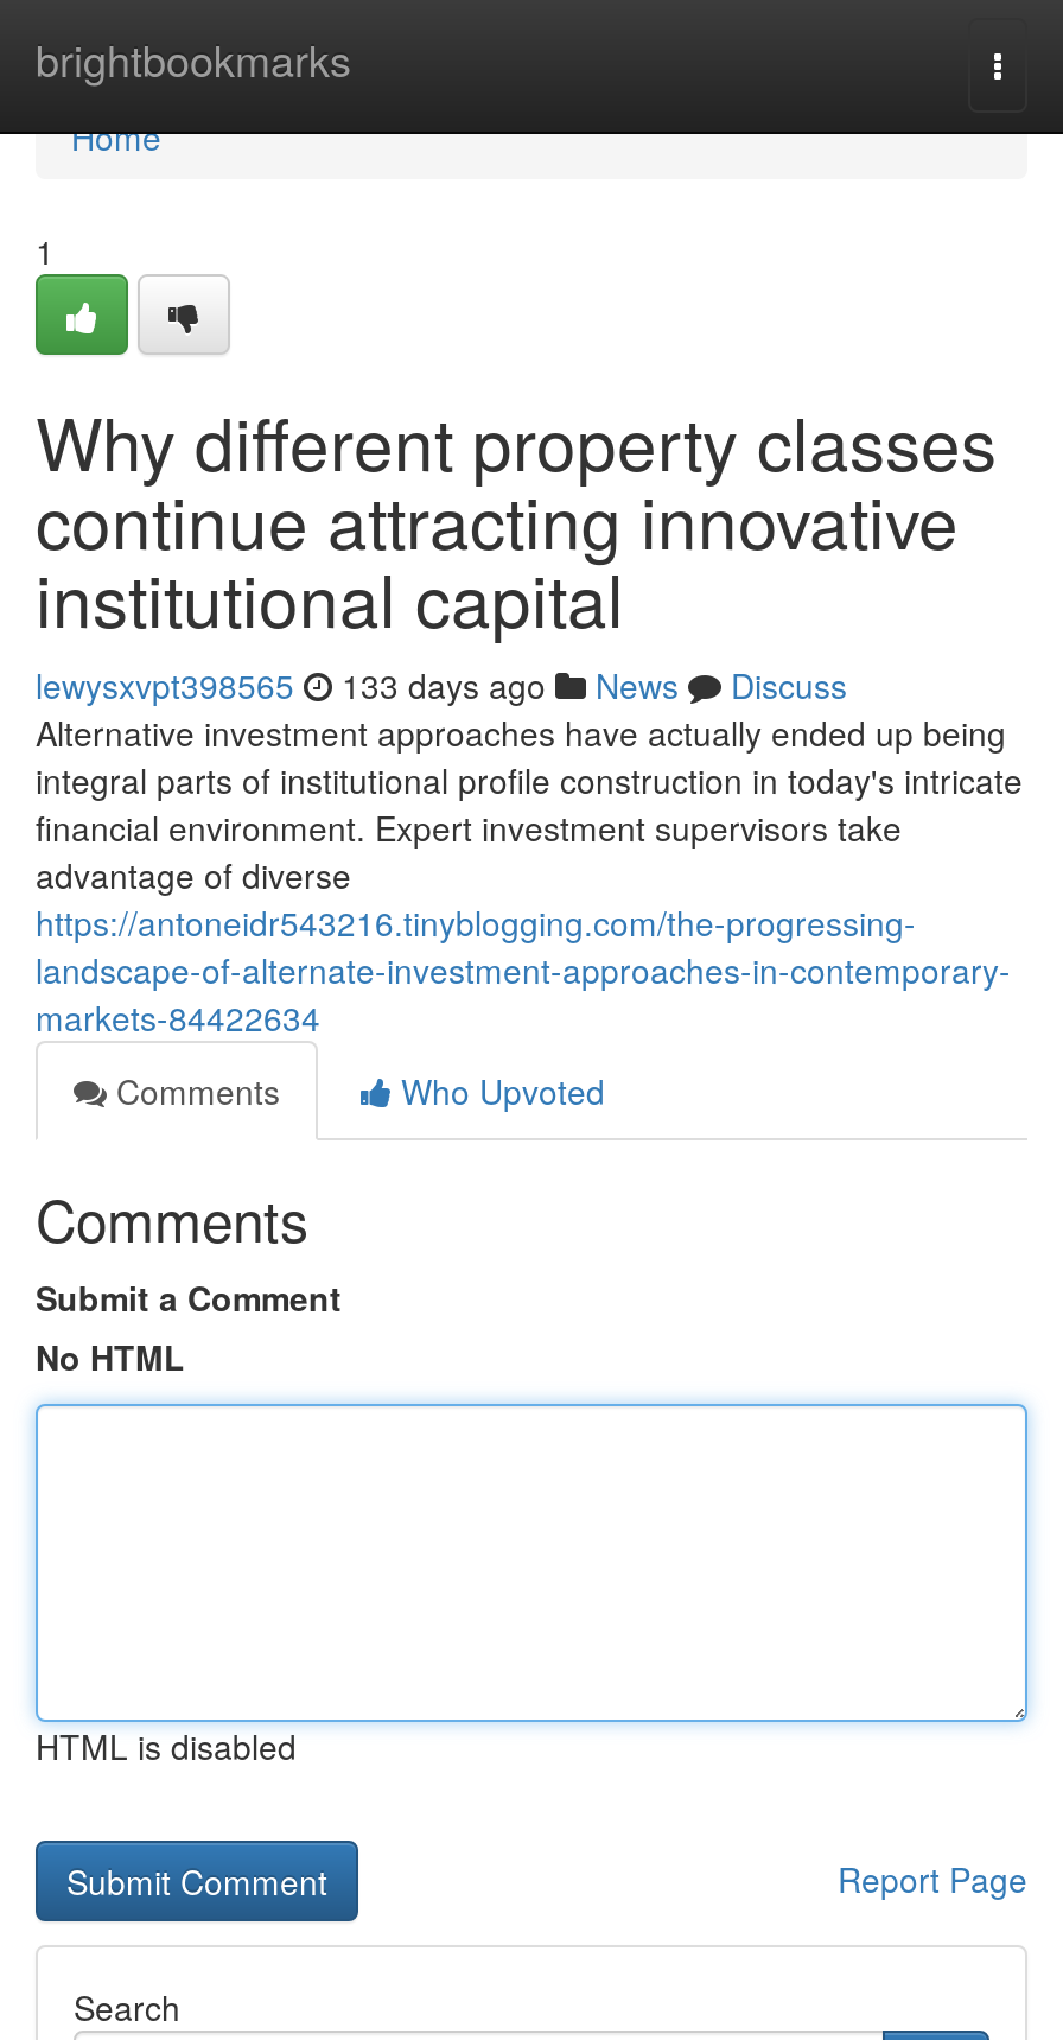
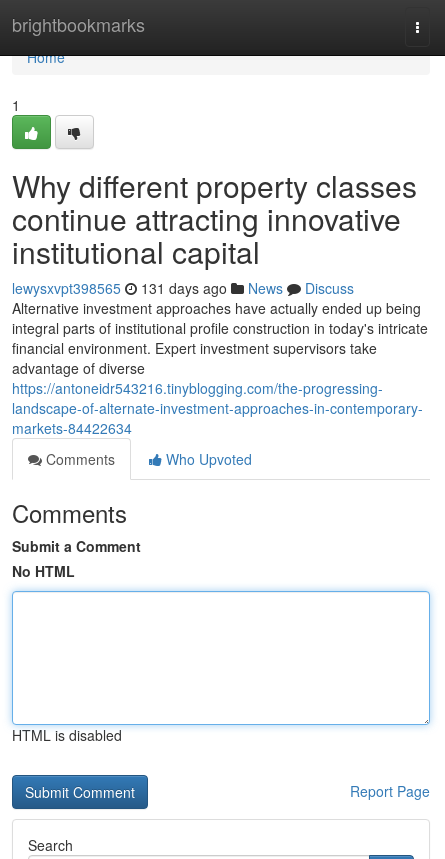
[36,661,847,708] lewysxvpt398565 133 days ago News Discuss -> [12,278,354,298] lewysxvpt398565 131 days ago News Discuss

